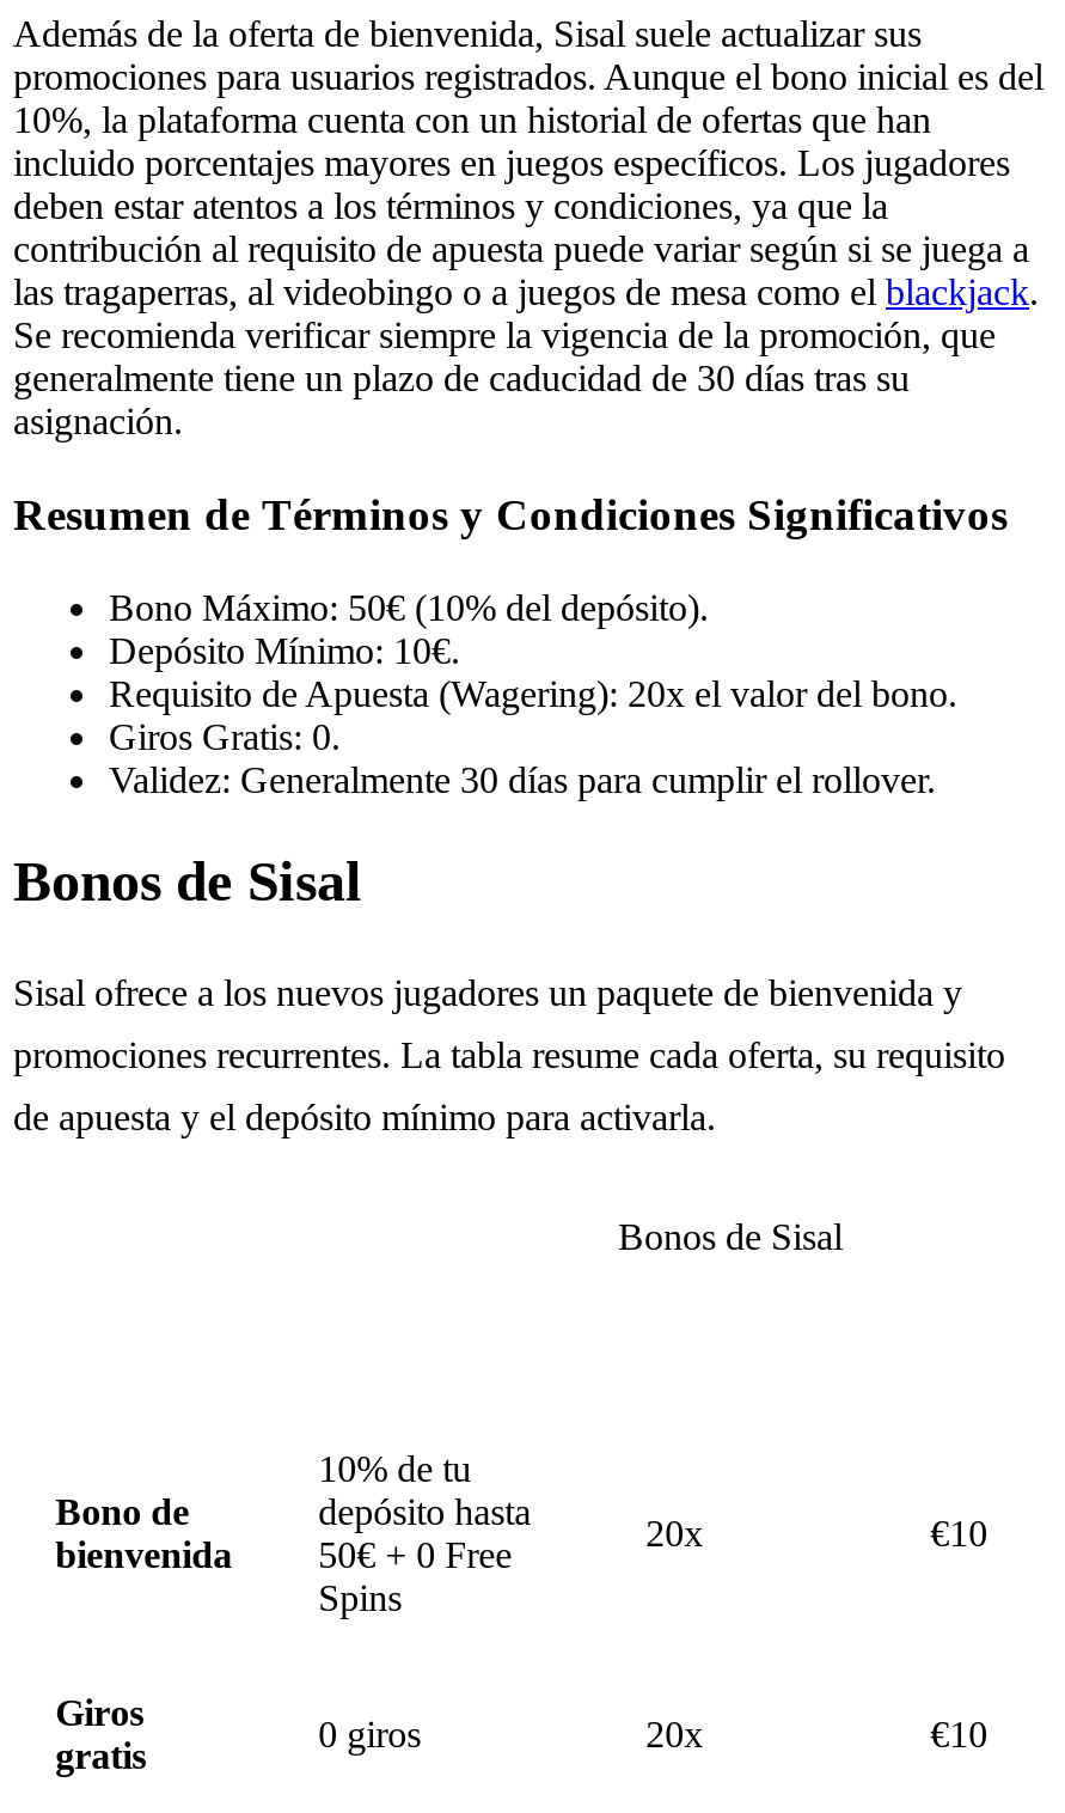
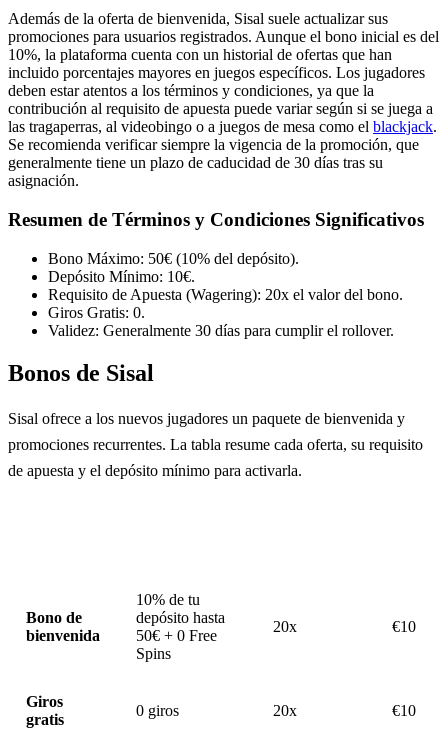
[618,1215,843,1256] Bonos de Sisal -> none

